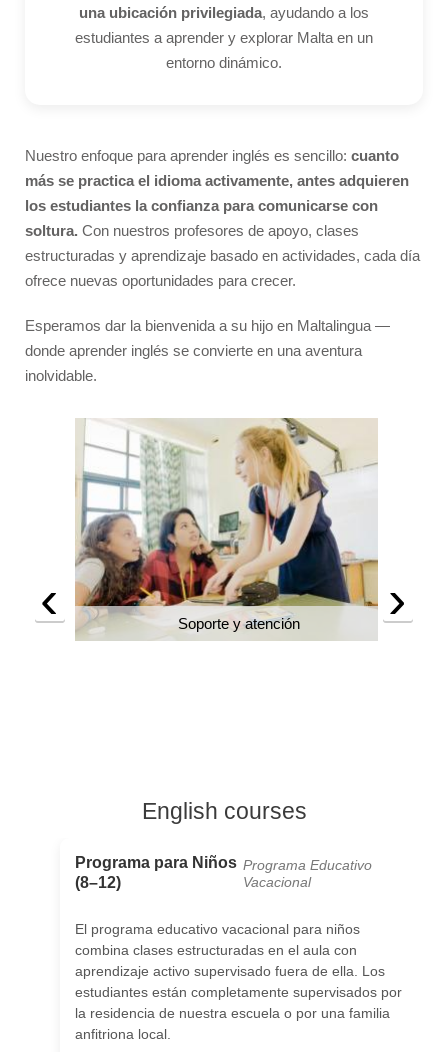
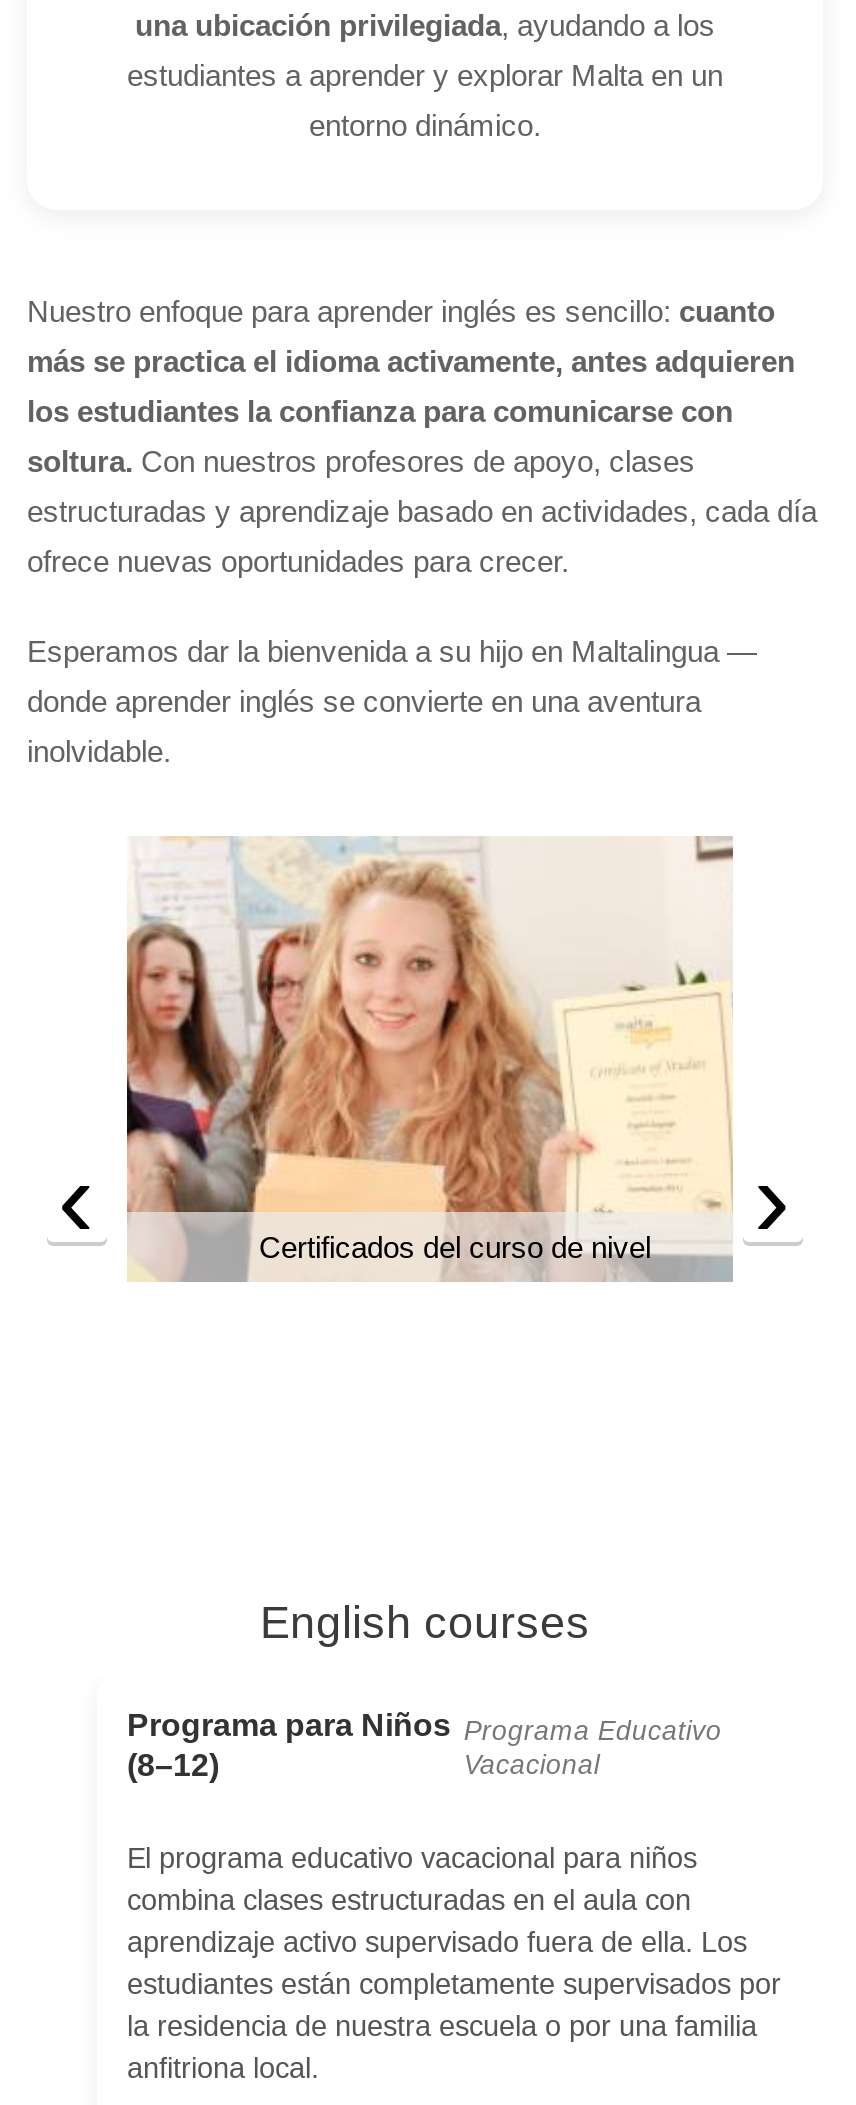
[75,417,378,640] [image] | Soporte y atención -> [125,836,735,1282] [image] | Certificados del curso de nivel

